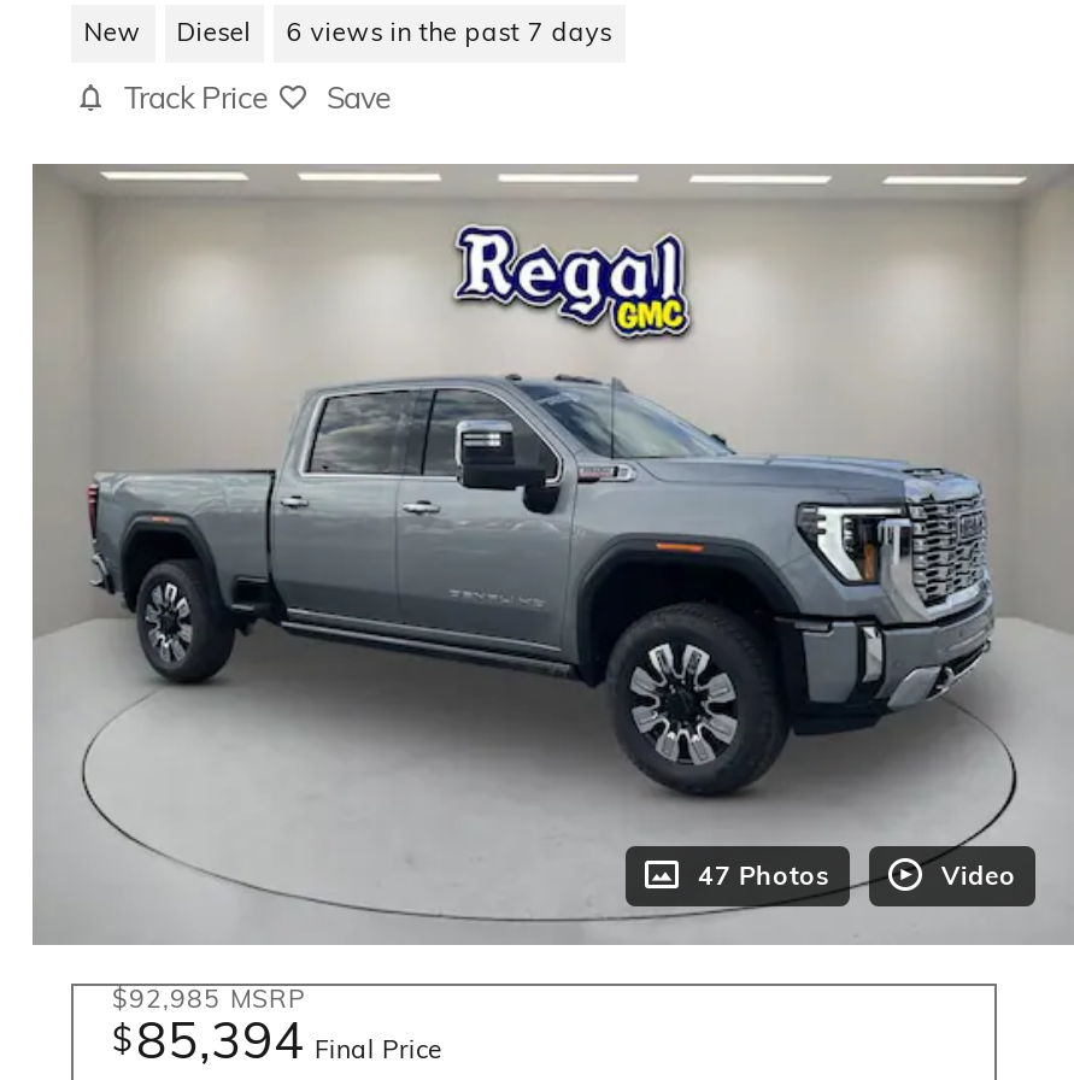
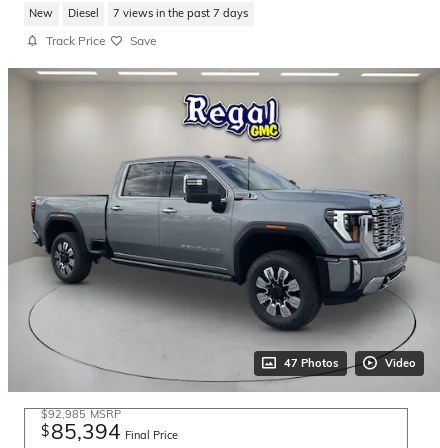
[286,15,612,49] 6 views in the past 7 days -> [113,6,248,20] 7 views in the past 7 days

